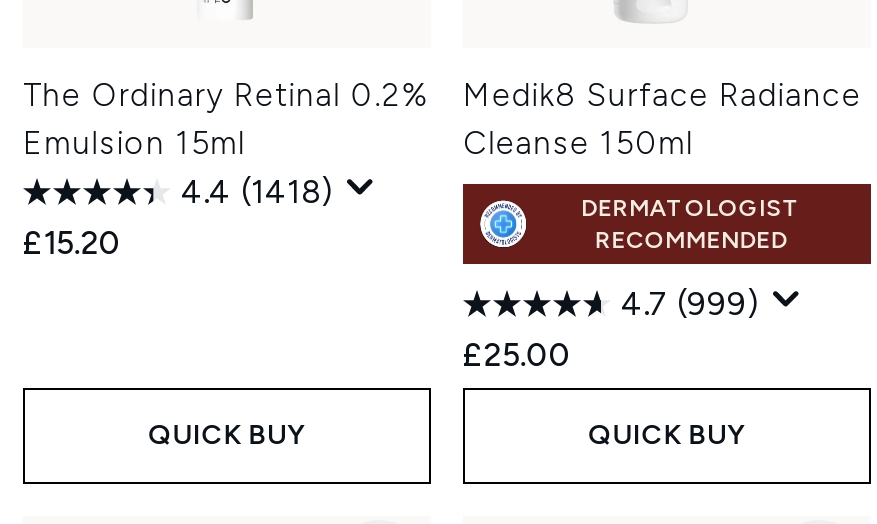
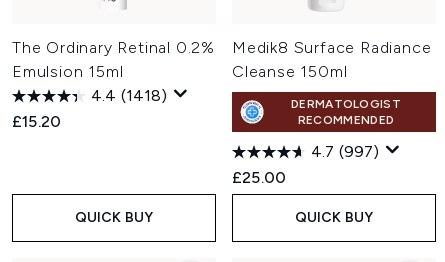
[621,284,759,322] 4.7 (999) -> [311,142,379,161] 4.7 (997)

